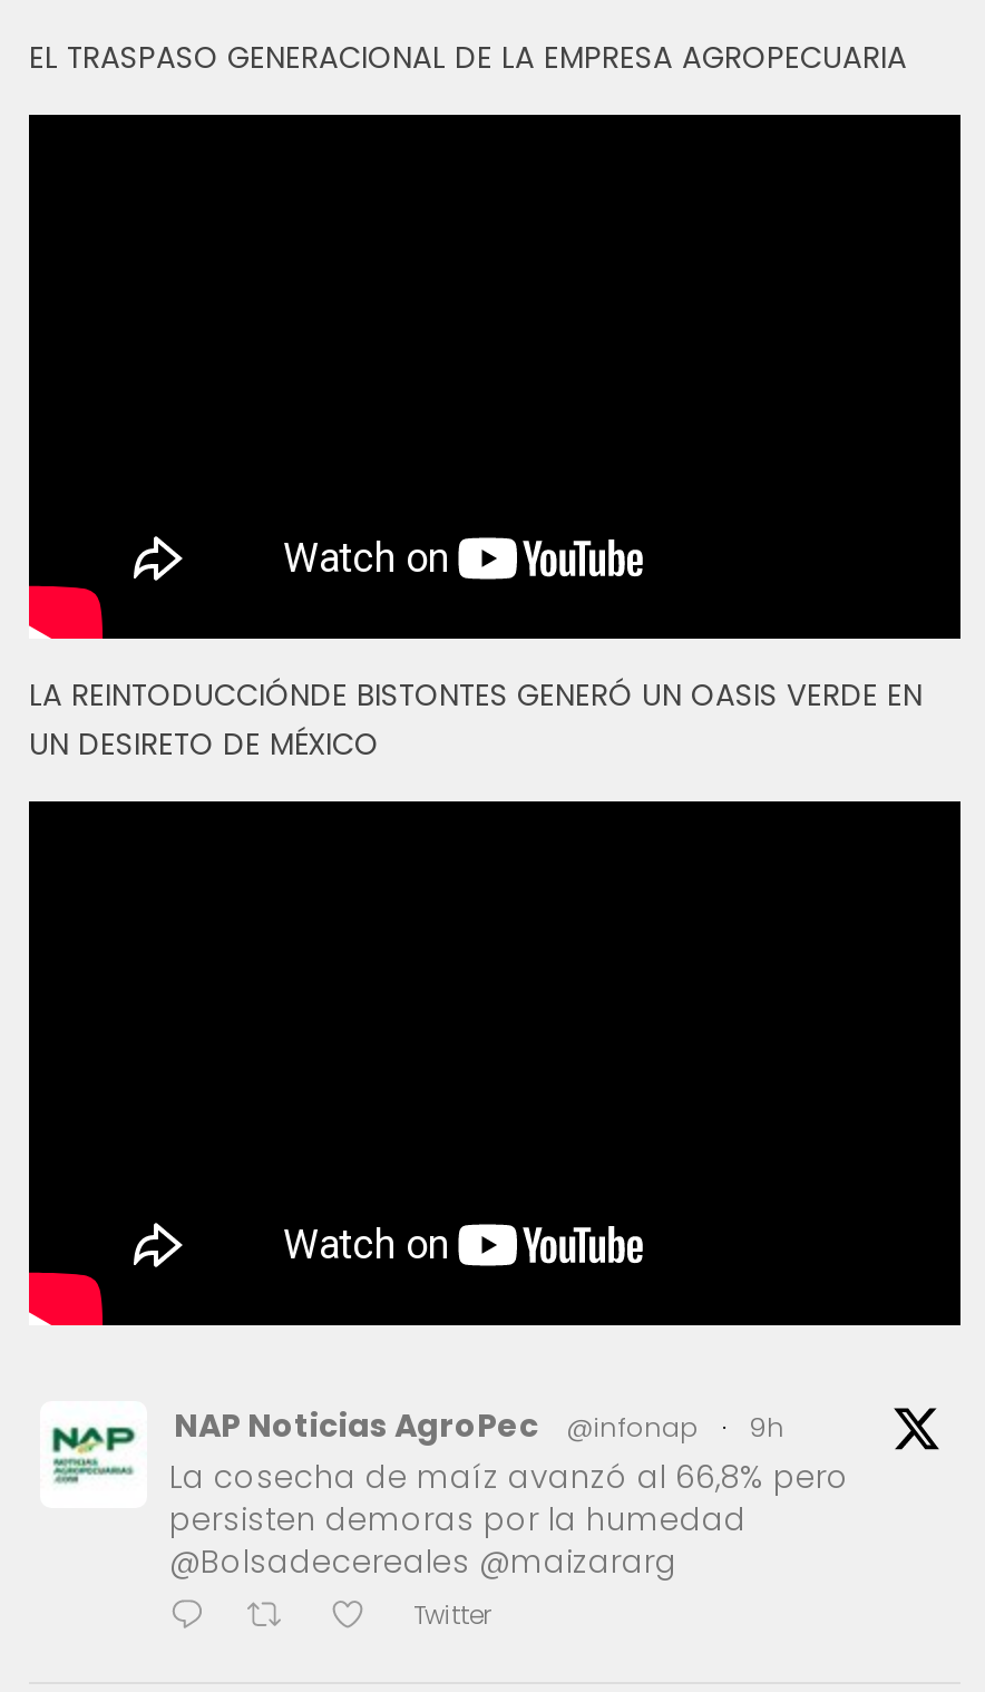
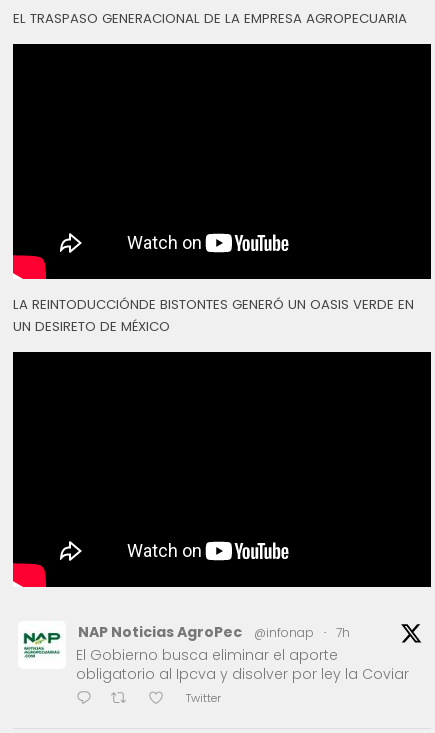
[169,1407,849,1583] 9h | La cosecha de maíz avanzó al 66,8% pero | persisten demoras por la humedad | @Bolsadecereales @maizararg -> [76,623,409,683] 7h | El Gobierno busca eliminar el aporte | obligatorio al Ipcva y disolver por ley la Coviar

